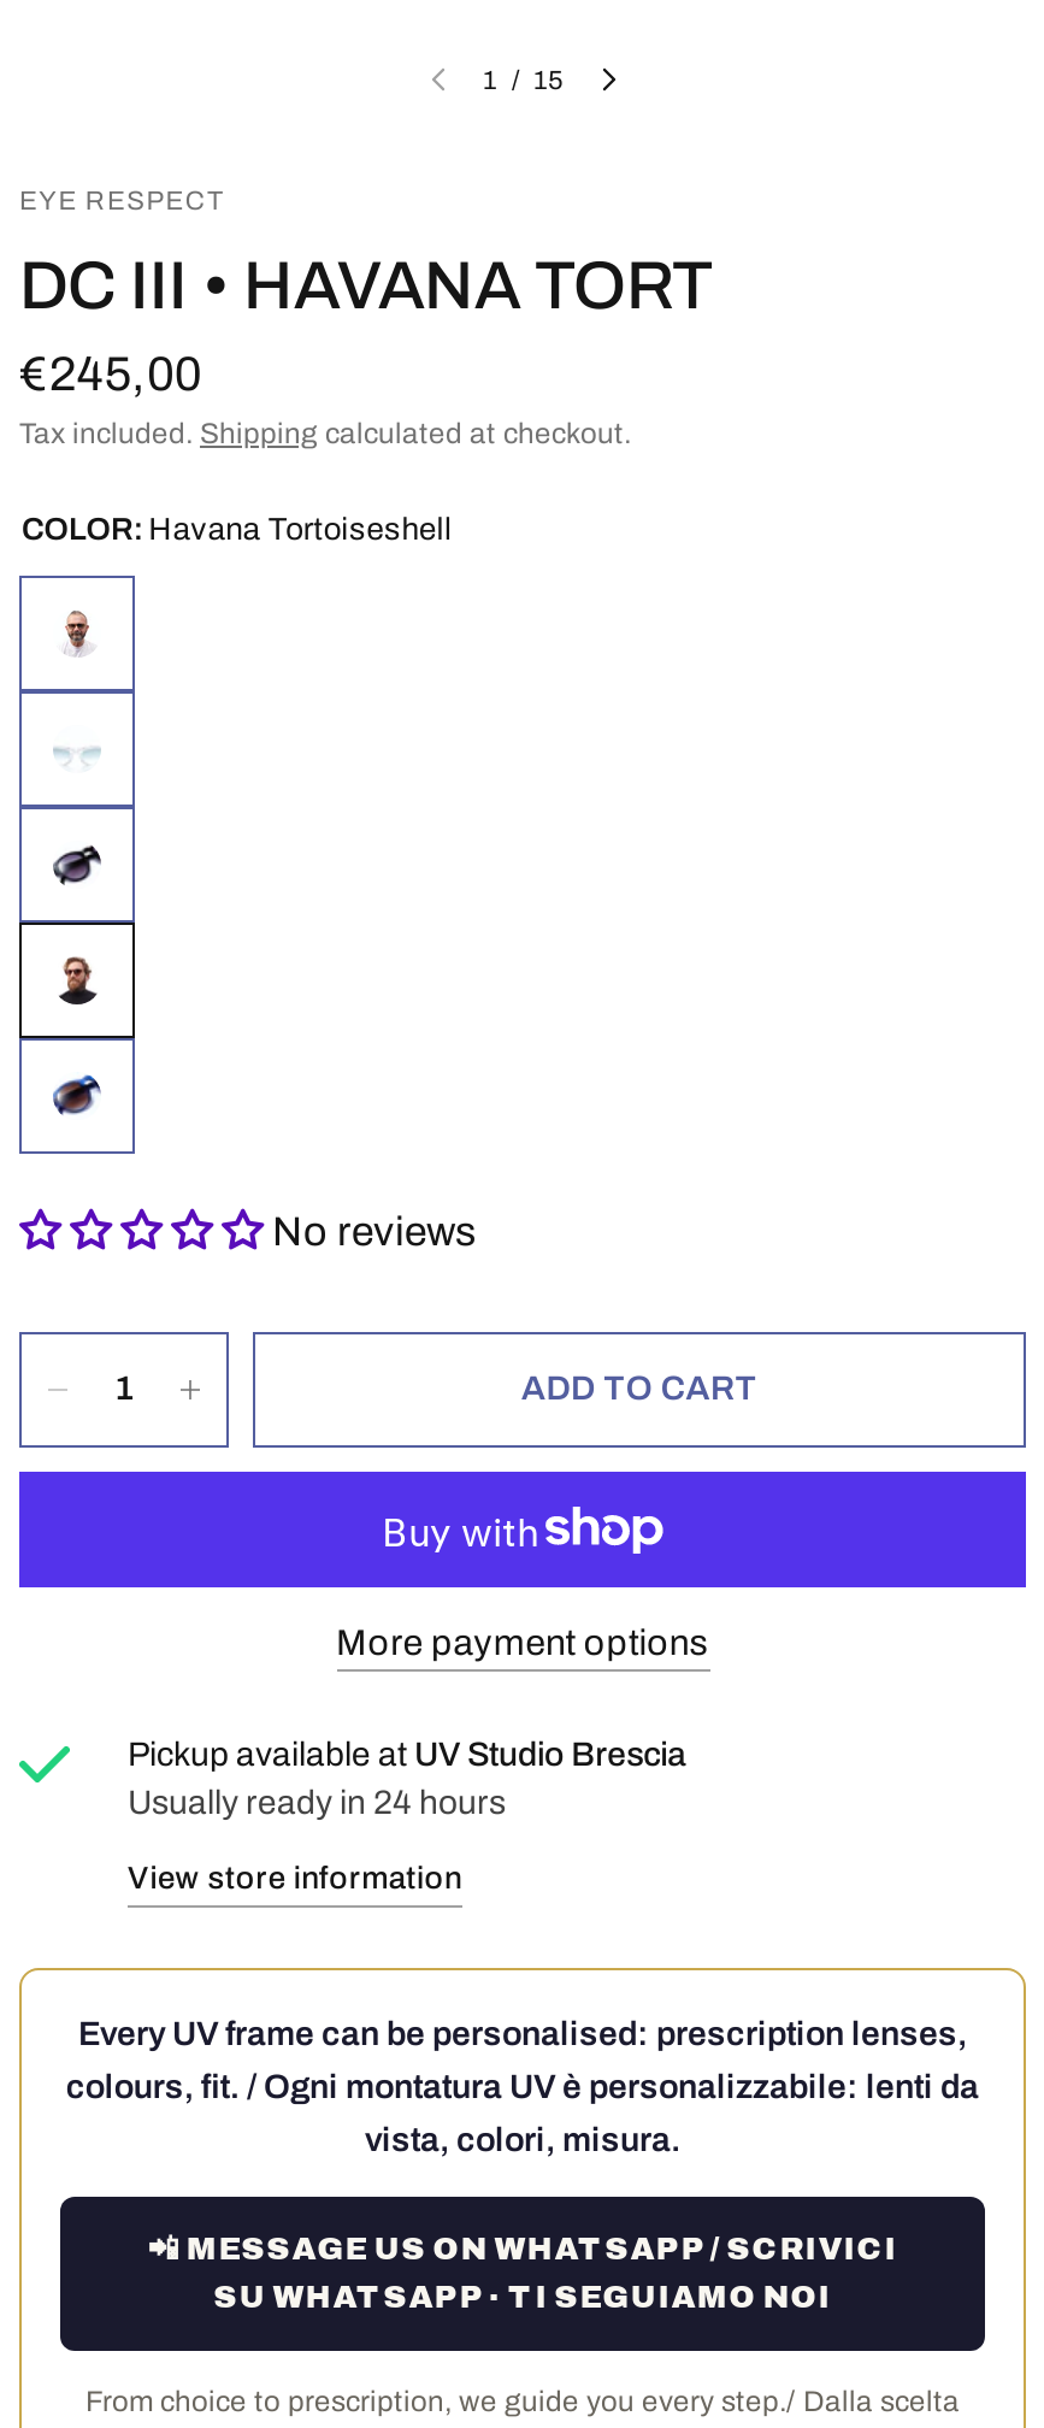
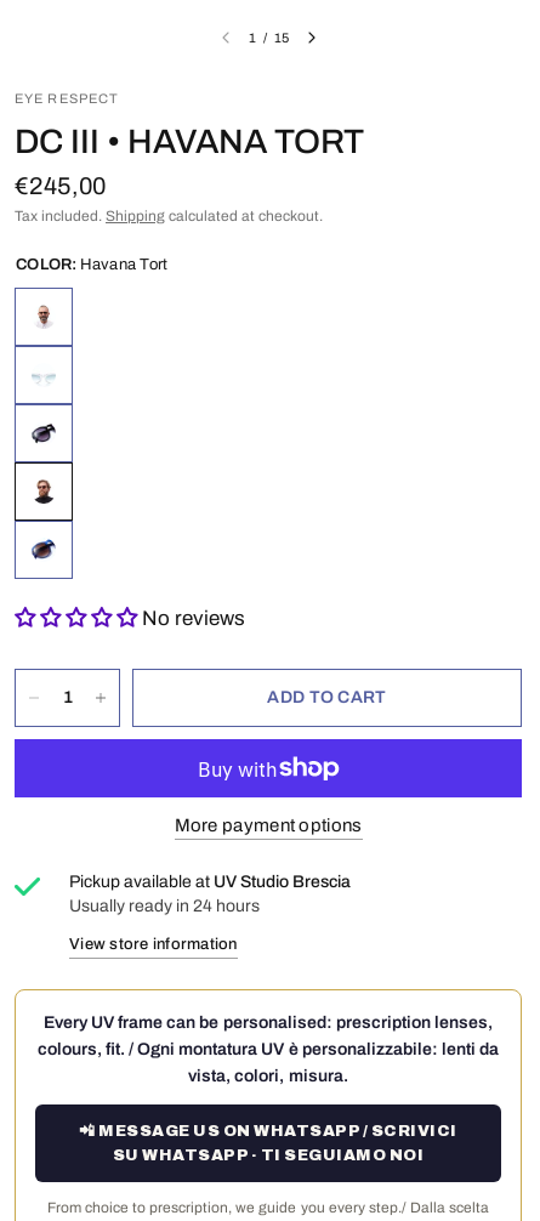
[22,514,452,547] COLOR: Havana Tortoiseshell -> [16,256,168,273] COLOR: Havana Tort

